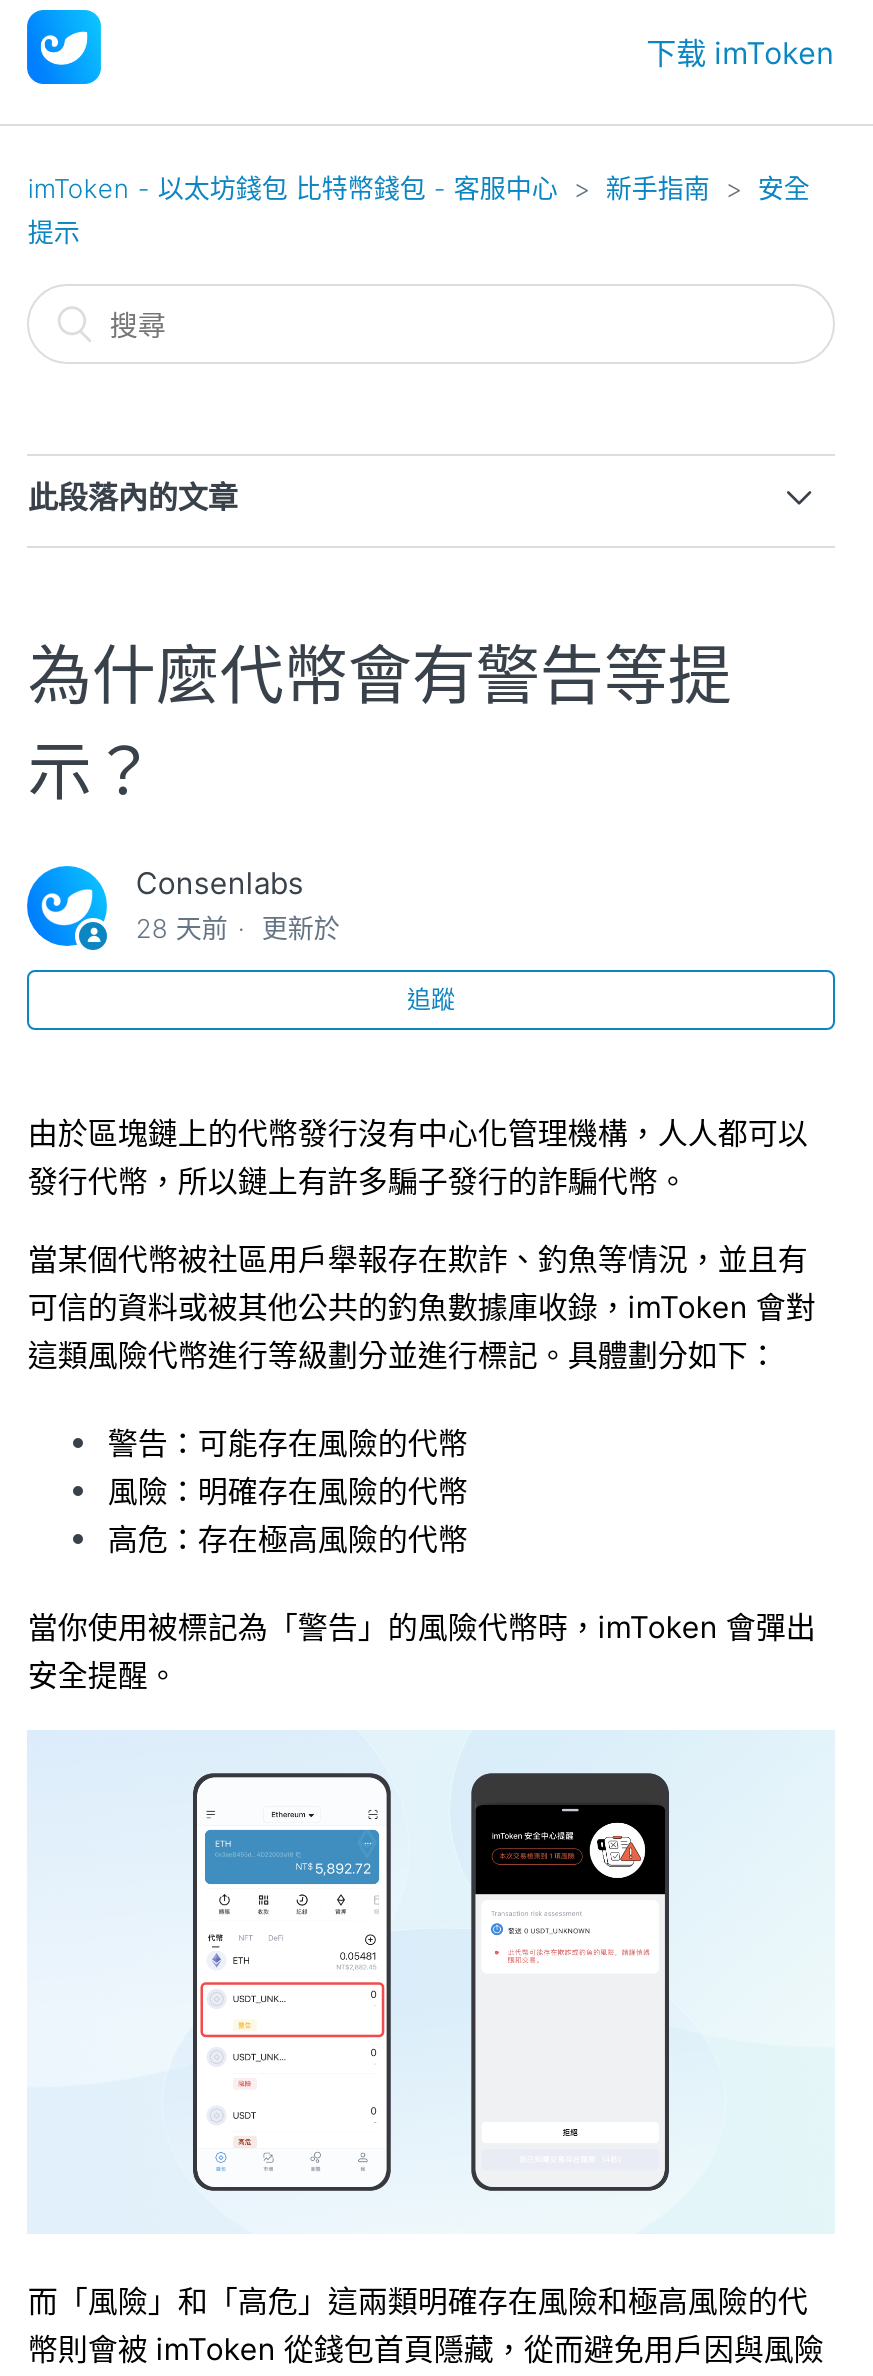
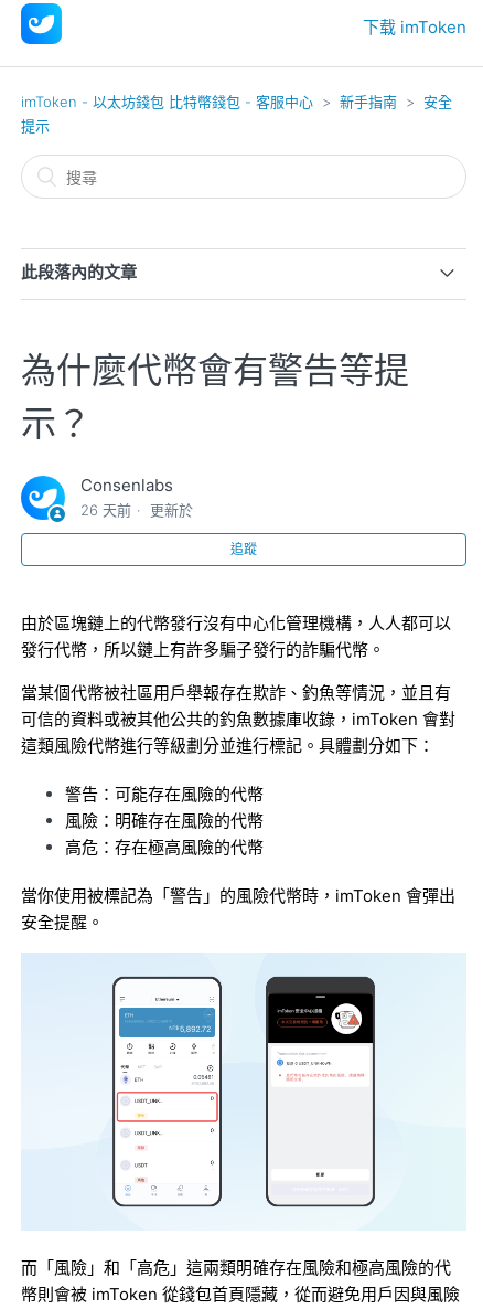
[136,913,340,945] 28 天前 更新於 -> [81,502,193,519] 26 天前 更新於

